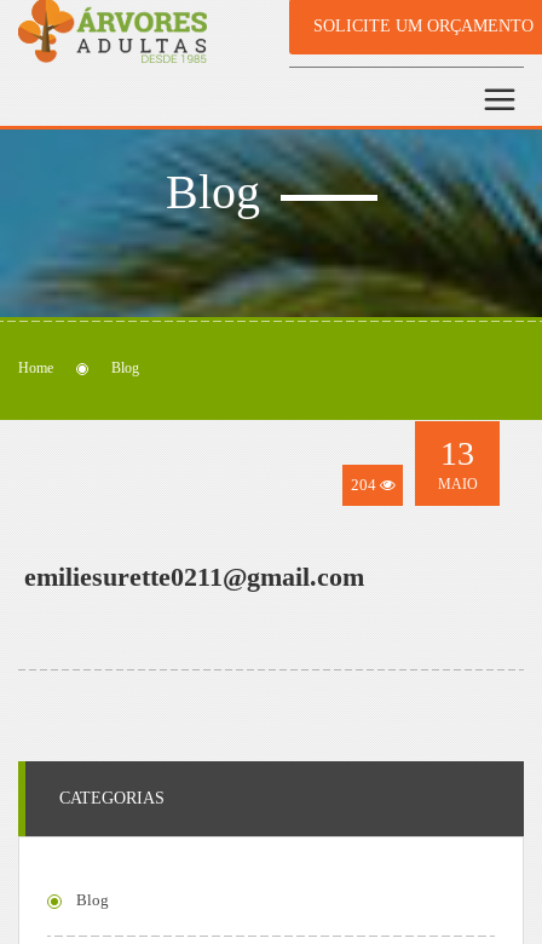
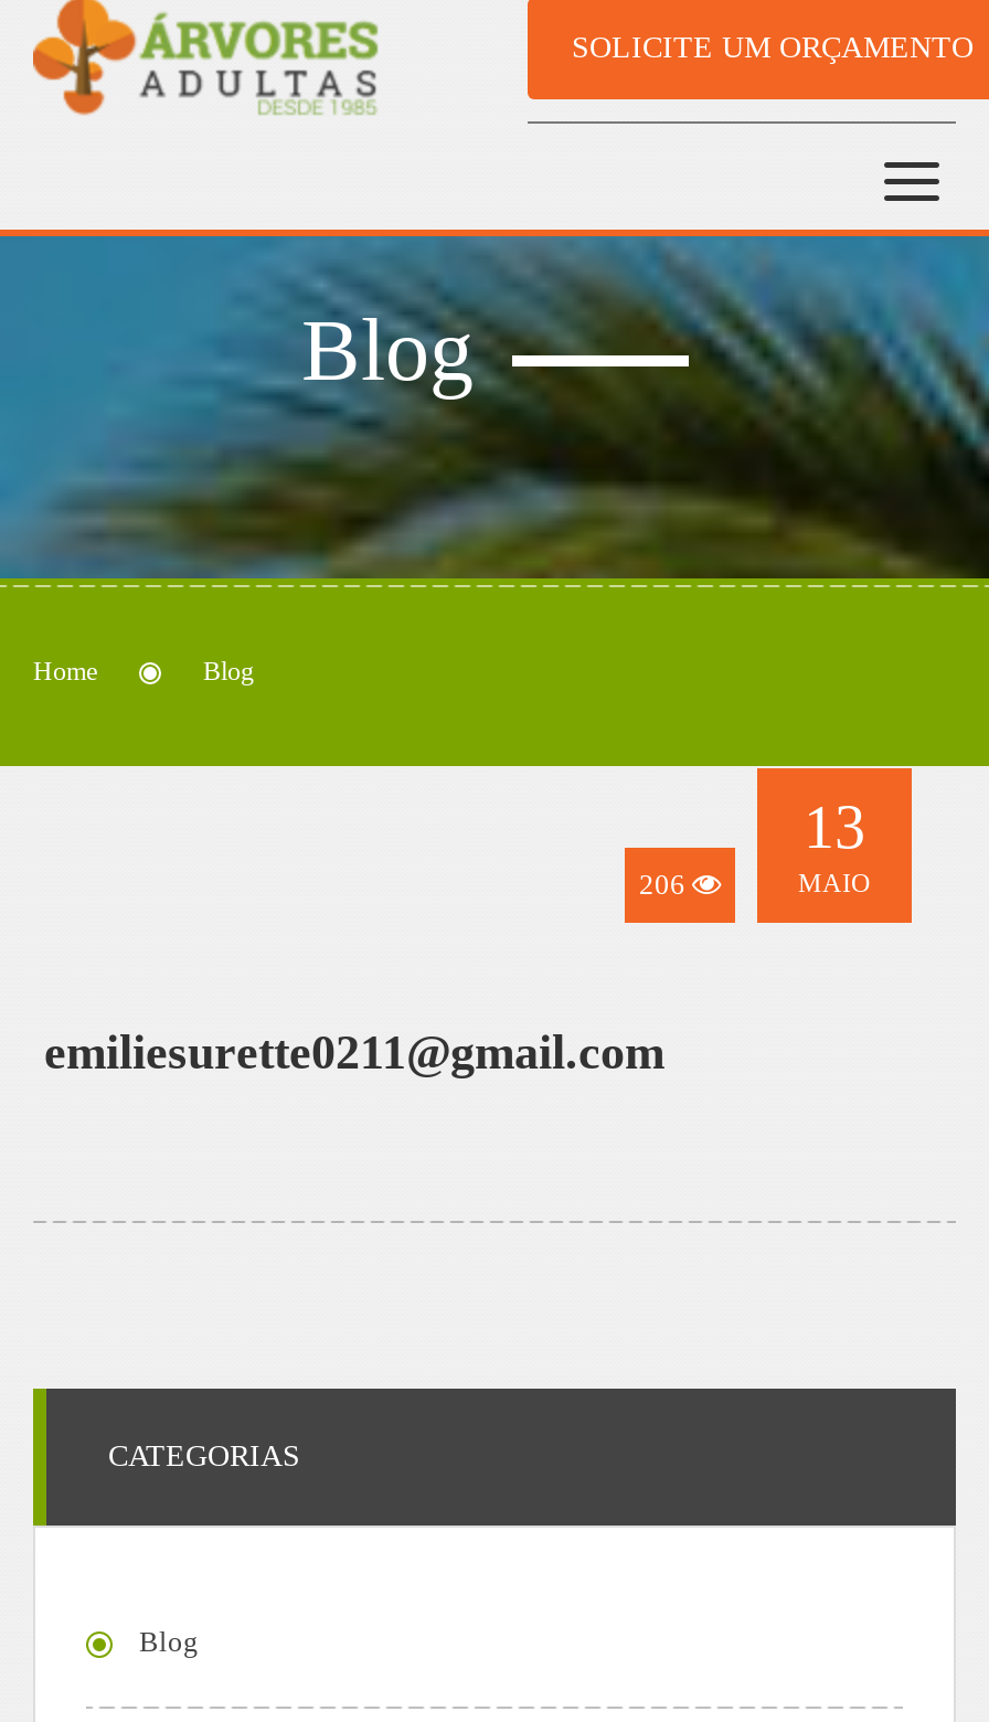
[350,476,379,494] 204 -> [639,868,692,901] 206

